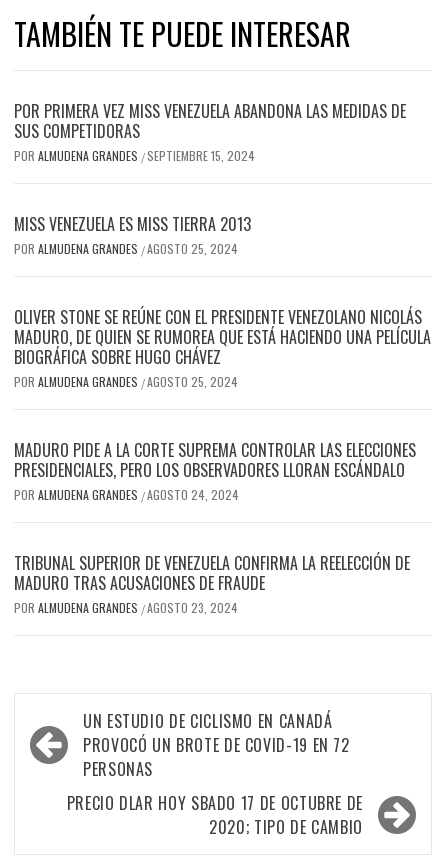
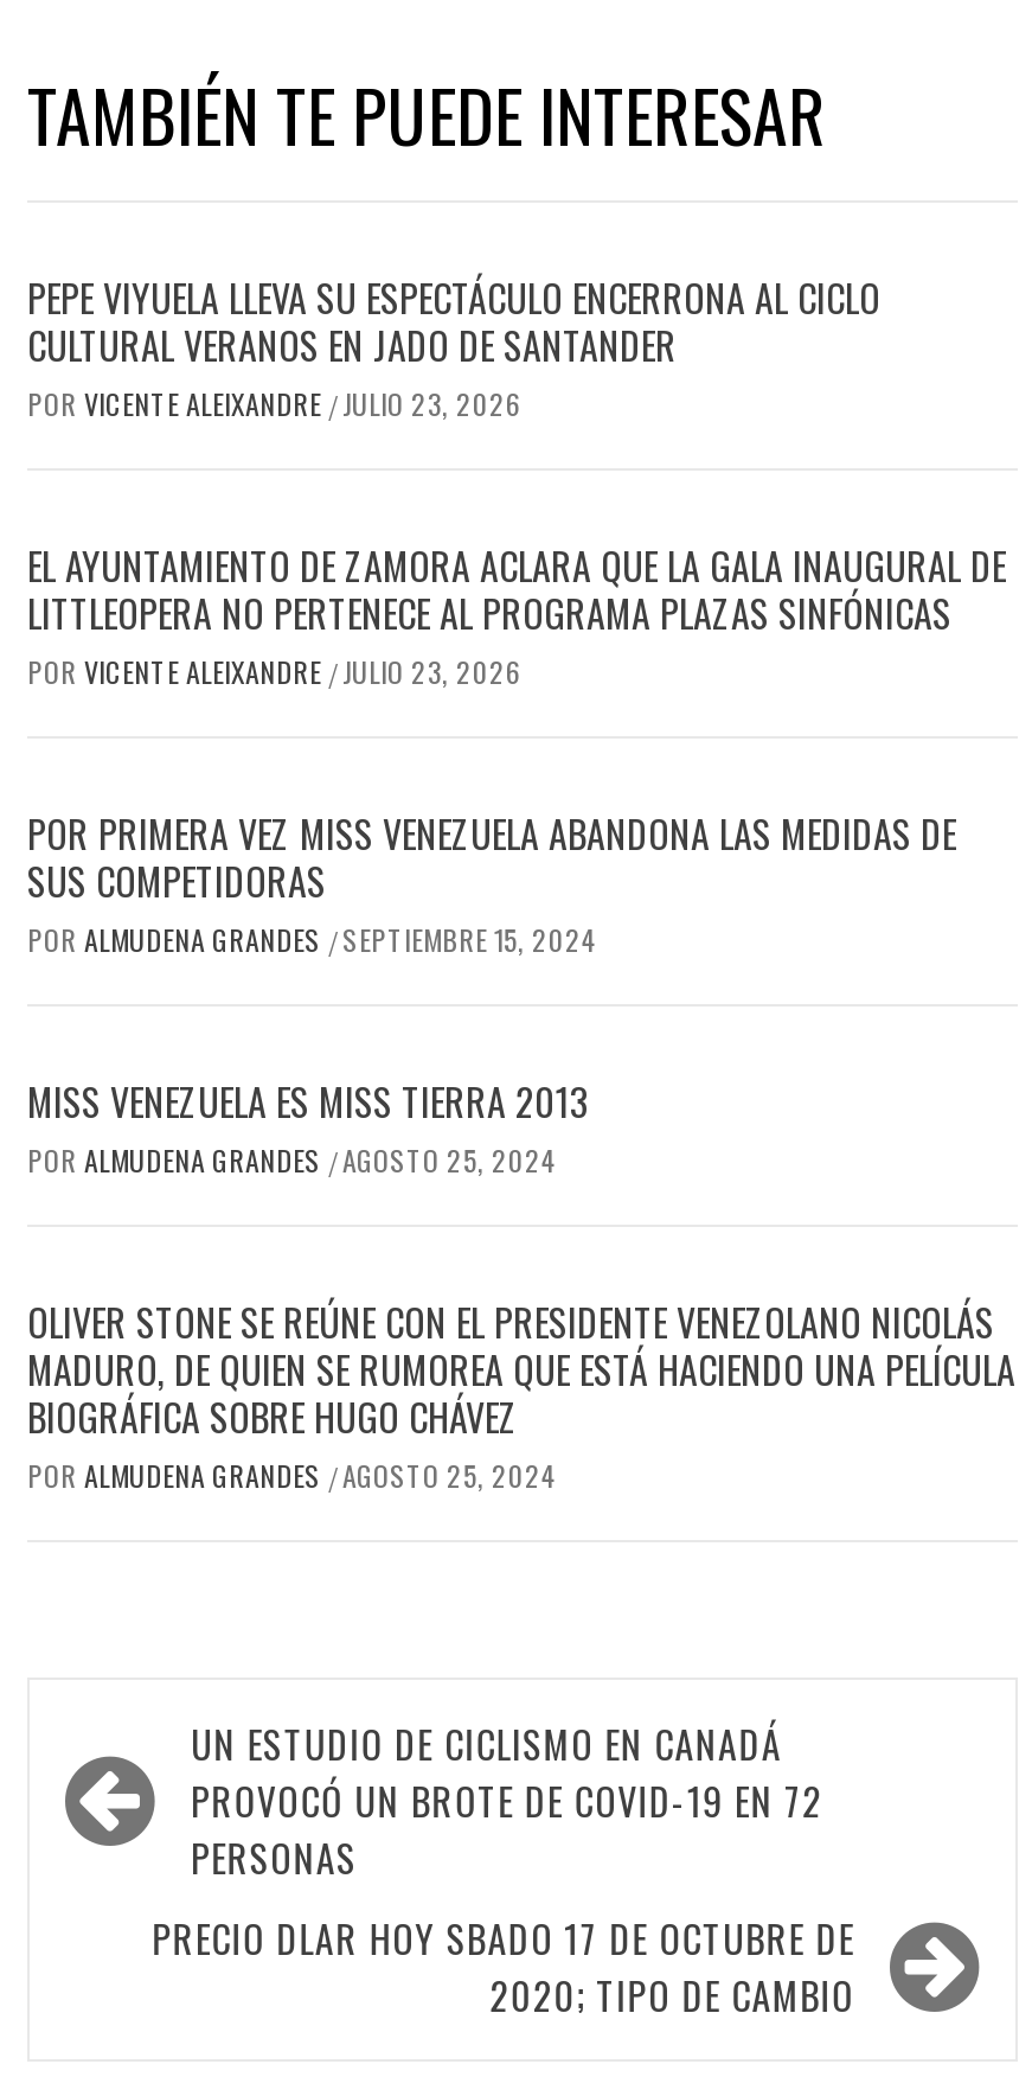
none -> [27,269,1006,691] PEPE VIYUELA LLEVA SU ESPECTÁCULO ENCERRONA AL CICLO | CULTURAL VERANOS EN JADO DE SANTANDER | POR VICENTE ALEIXANDRE / JULIO 23, 2026 | EL AYUNTAMIENTO DE ZAMORA ACLARA QUE LA GALA INAUGURAL DE | LITTLEOPERA NO PERTENECE AL PROGRAMA PLAZAS SINFÓNICAS | POR VICENTE ALEIXANDRE / JULIO 23, 2026
moved [14,99,431,390] -> [27,805,1015,1495]: POR PRIMERA VEZ MISS VENEZUELA ABANDONA LAS MEDIDAS DE | SUS COMPETIDORAS | POR ALMUDENA GRANDES / SEPTIEMBRE 15, 2024 | ... | BIOGRÁFICA SOBRE HUGO CHÁVEZ | POR ALMUDENA GRANDES / AGOSTO 25, 2024
[14,438,416,616] MADURO PIDE A LA CORTE SUPREMA CONTROLAR LAS ELECCIONES | PRESIDENCIALES, PERO LOS OBSERVADORES LLORAN ESCÁNDALO | POR ALMUDENA GRANDES / AGOSTO 24, 2024 | TRIBUNAL SUPERIOR DE VENEZUELA CONFIRMA LA REELECCIÓN DE | MADURO TRAS ACUSACIONES DE FRAUDE | POR ALMUDENA GRANDES / AGOSTO 23, 2024 -> none

